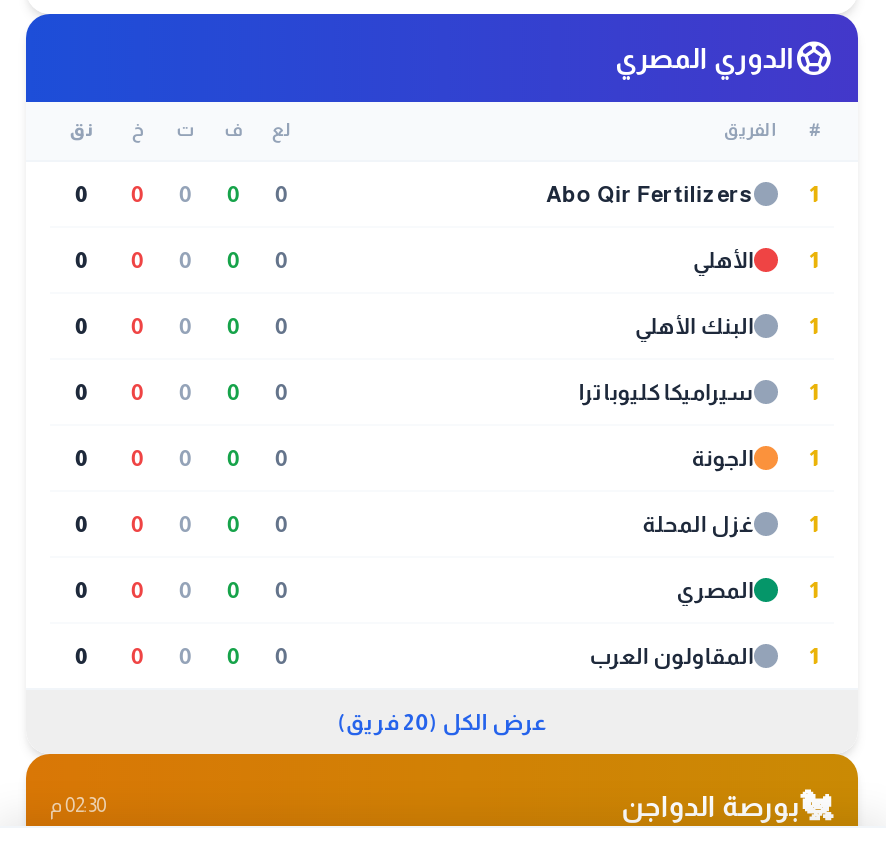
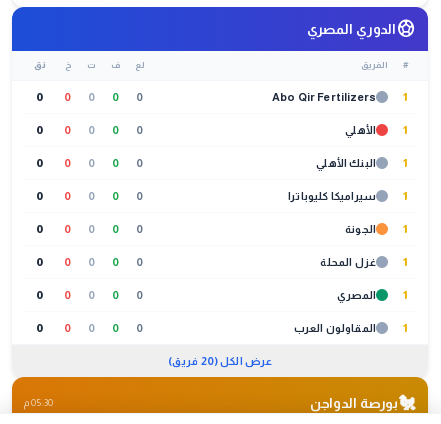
[65,794,106,816] 02:30 م -> [31,397,53,408] 05:30 م

